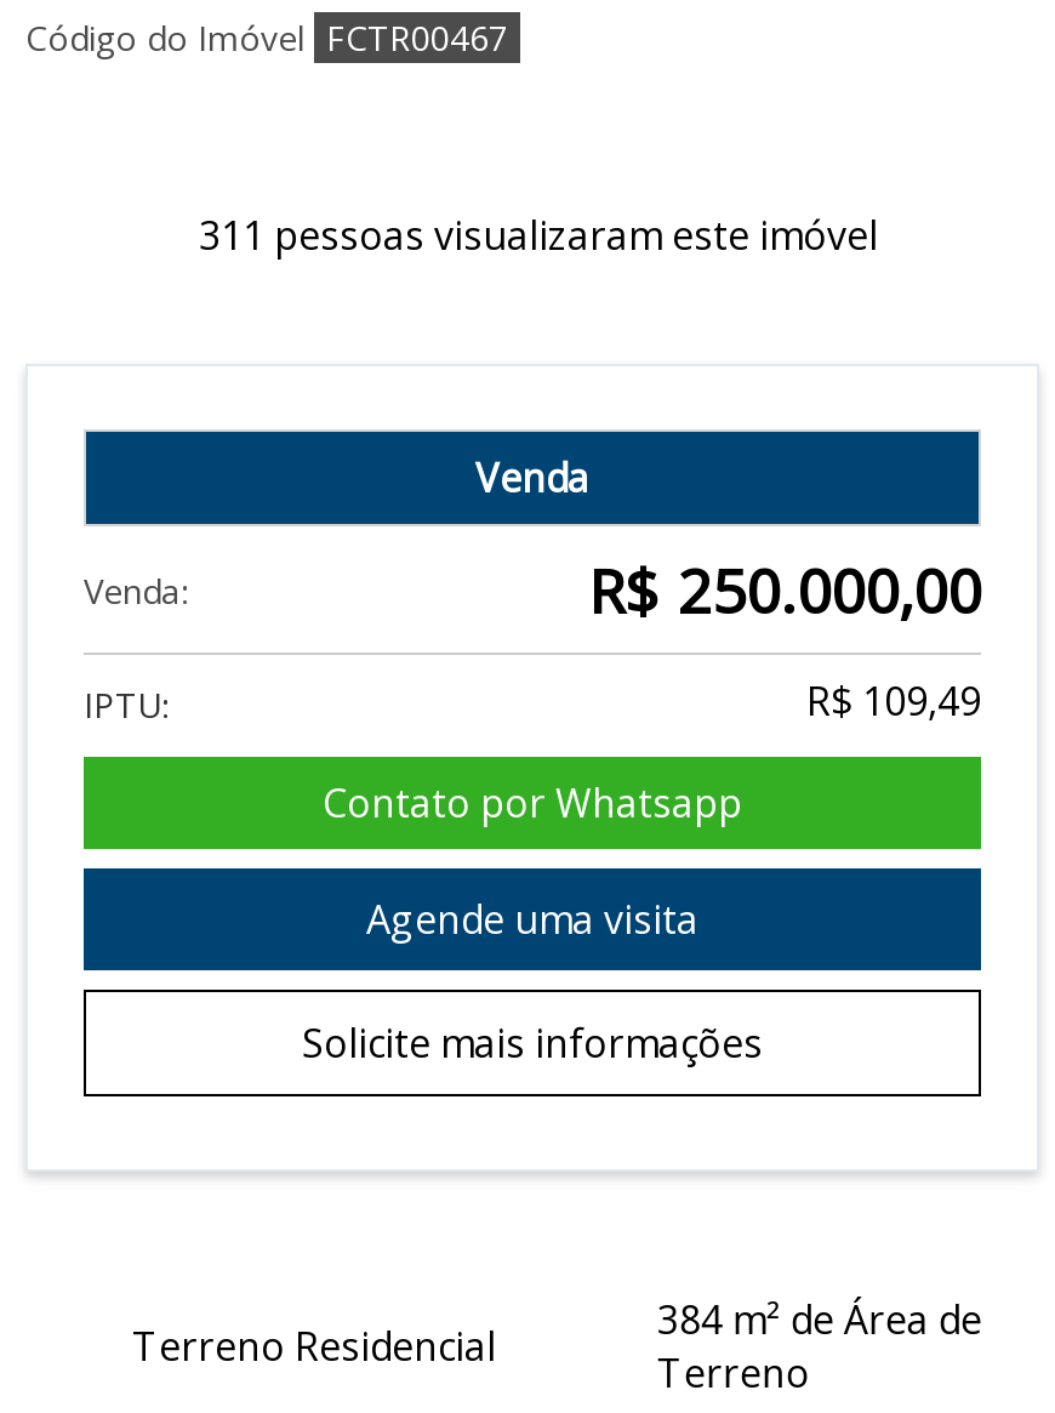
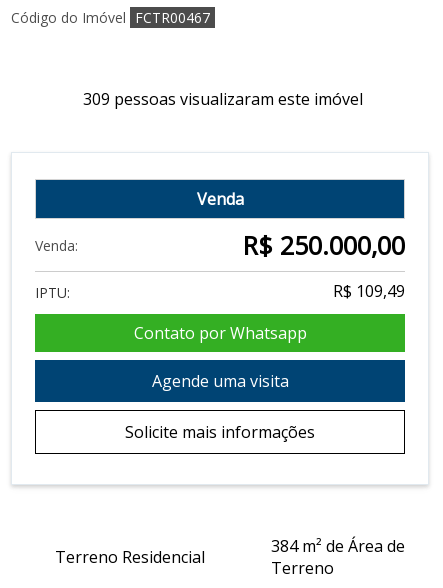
[199,209,878,262] 311 pessoas visualizaram este imóvel -> [82,88,362,110] 309 pessoas visualizaram este imóvel

